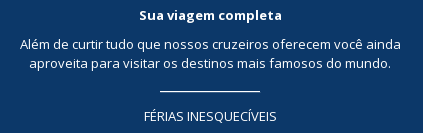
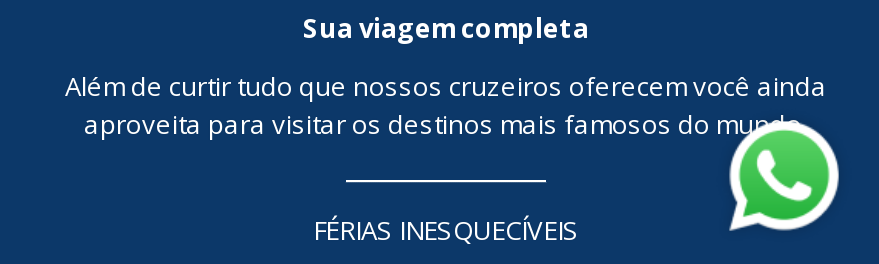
none -> [728,130,842,232] [image]

